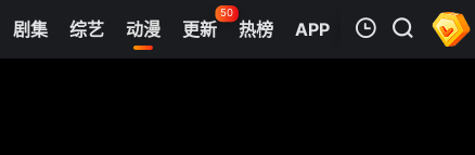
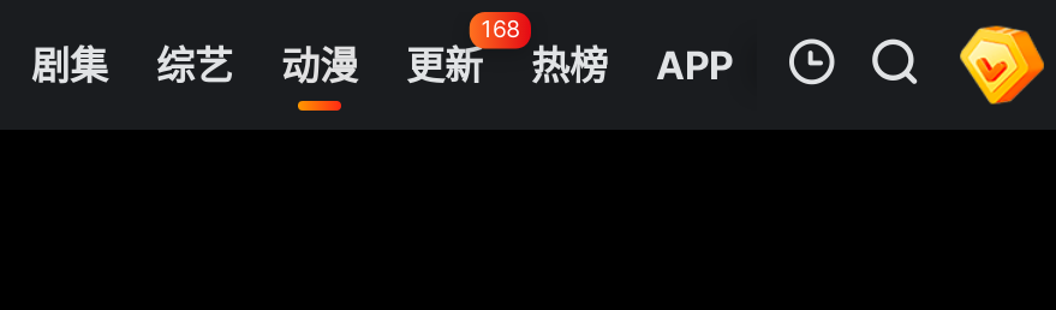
[220,6,233,19] 50 -> [481,14,519,43] 168

